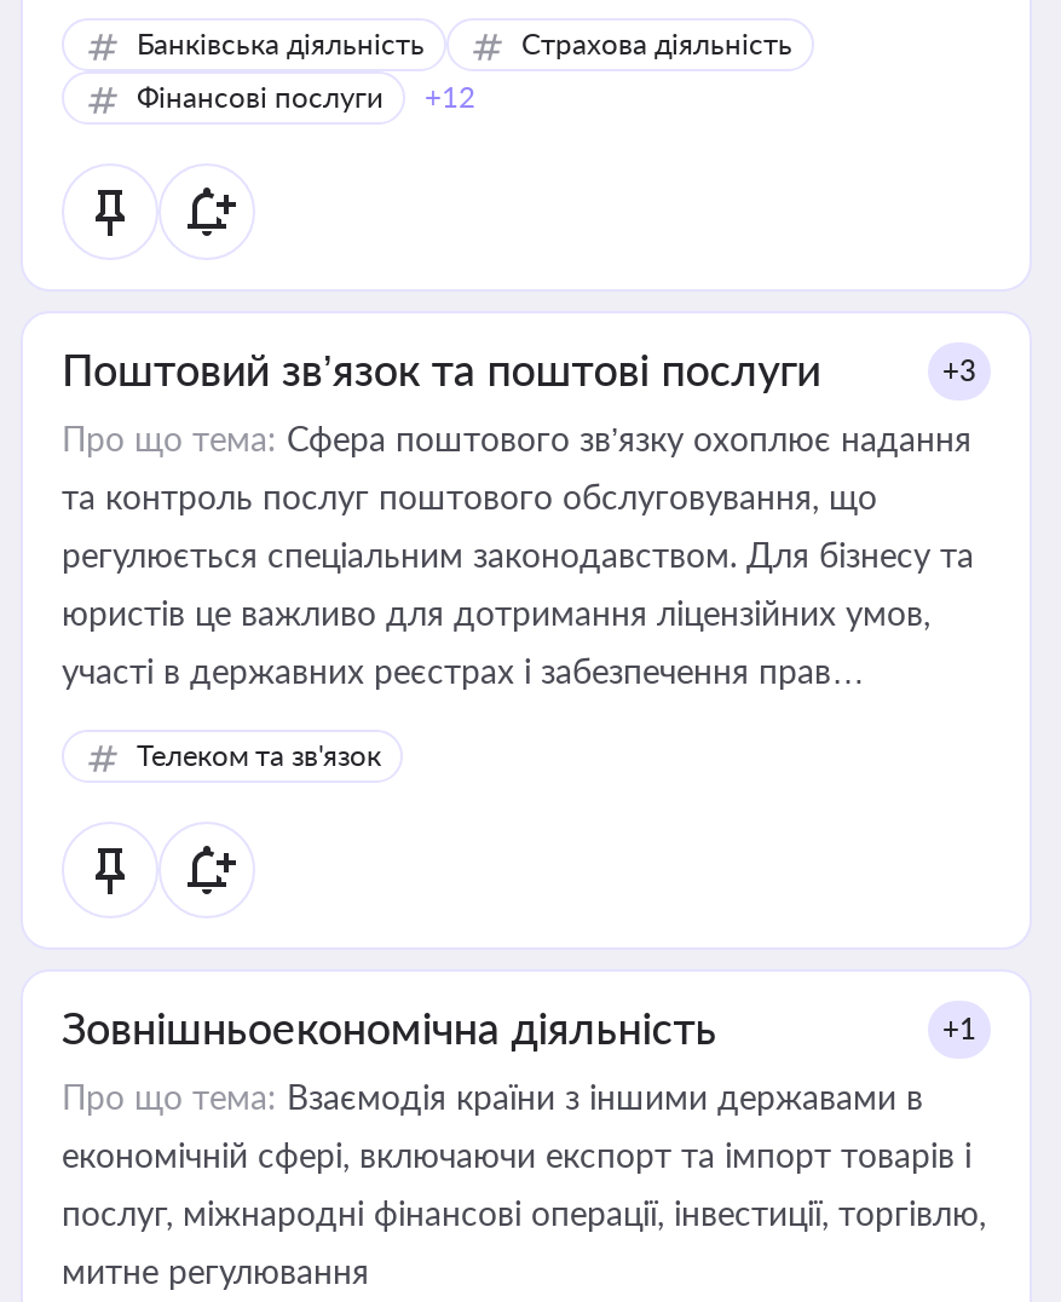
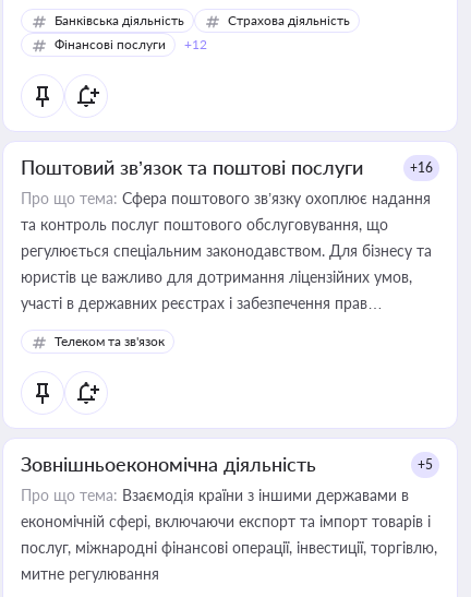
[942,352,976,388] +3 -> [410,159,433,176] +16
[942,1010,976,1047] +1 -> [418,456,433,473] +5

